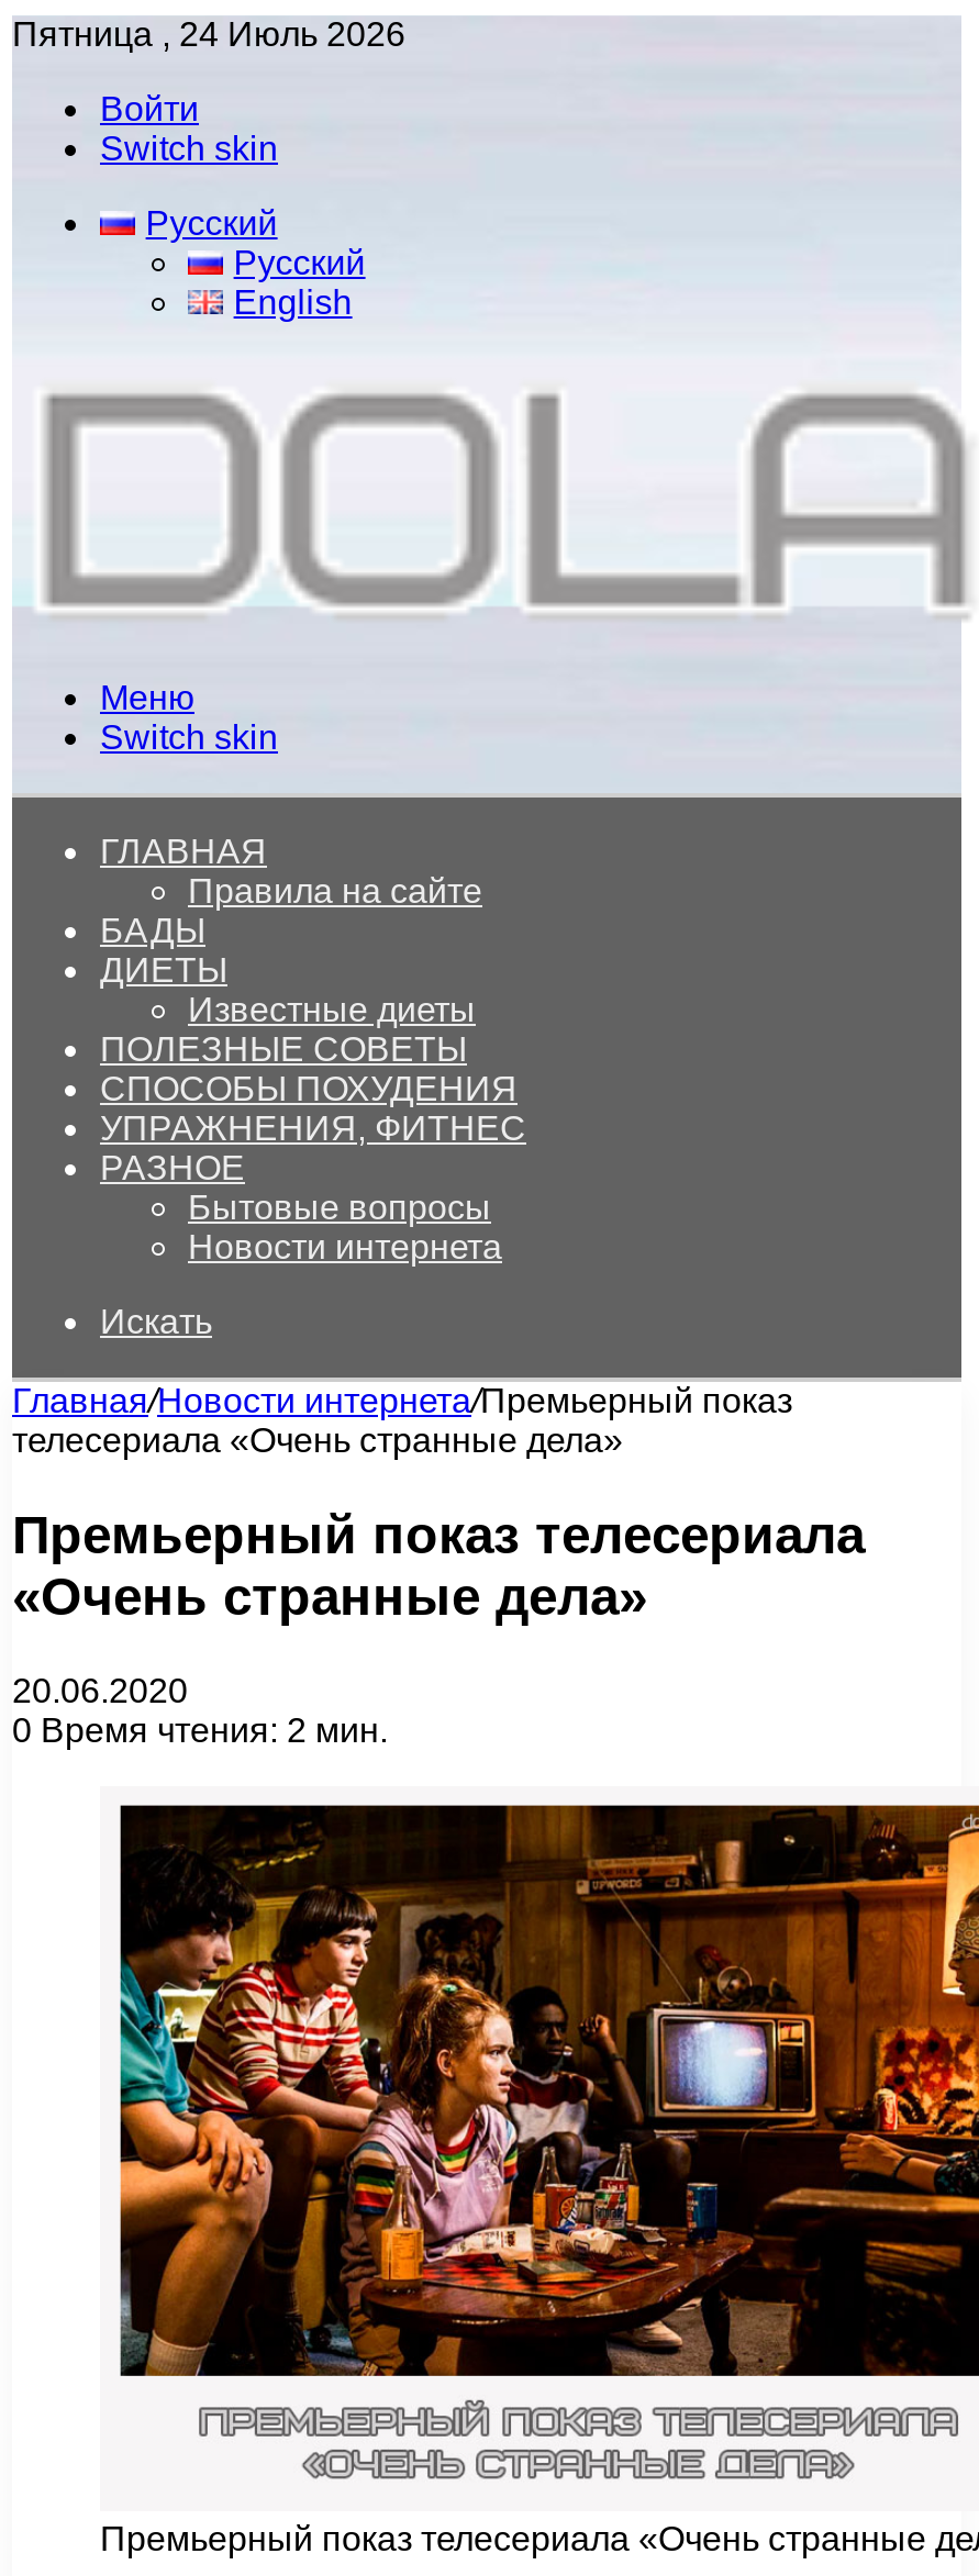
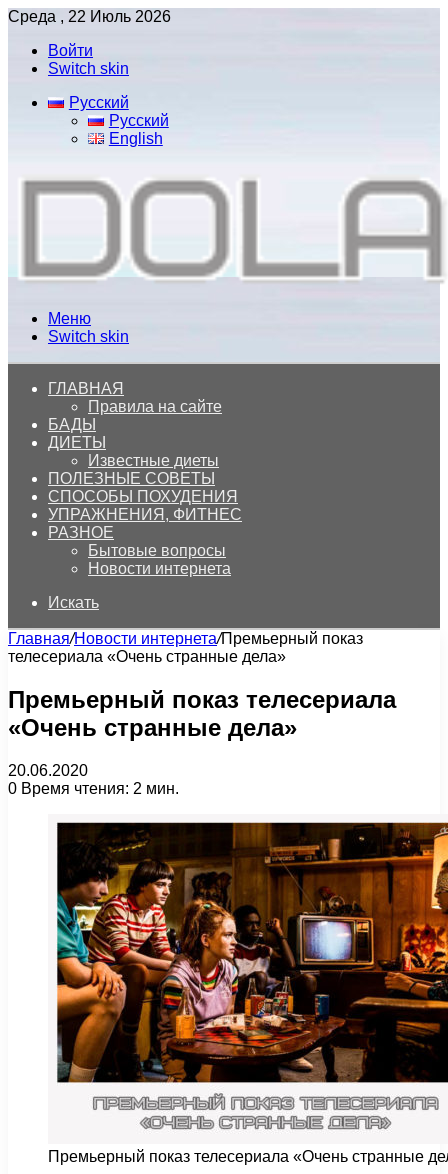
[12,15,405,53] Пятница , 24 Июль 2026 -> [8,8,171,25] Среда , 22 Июль 2026

